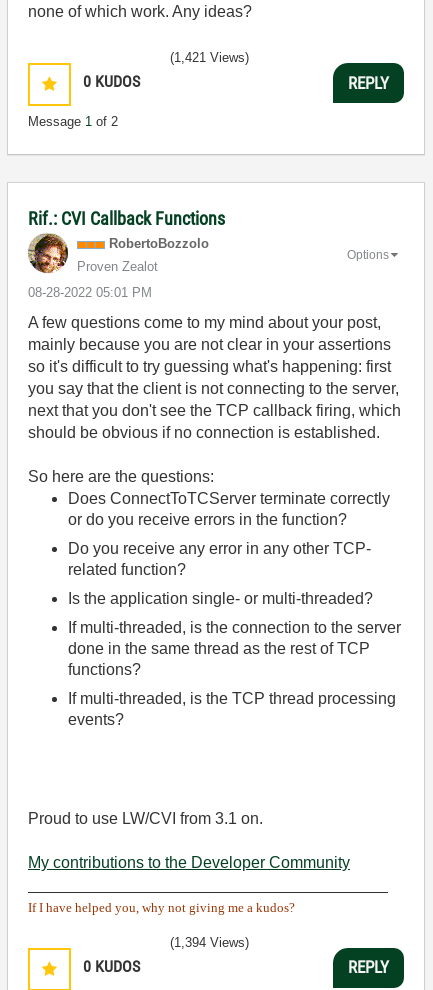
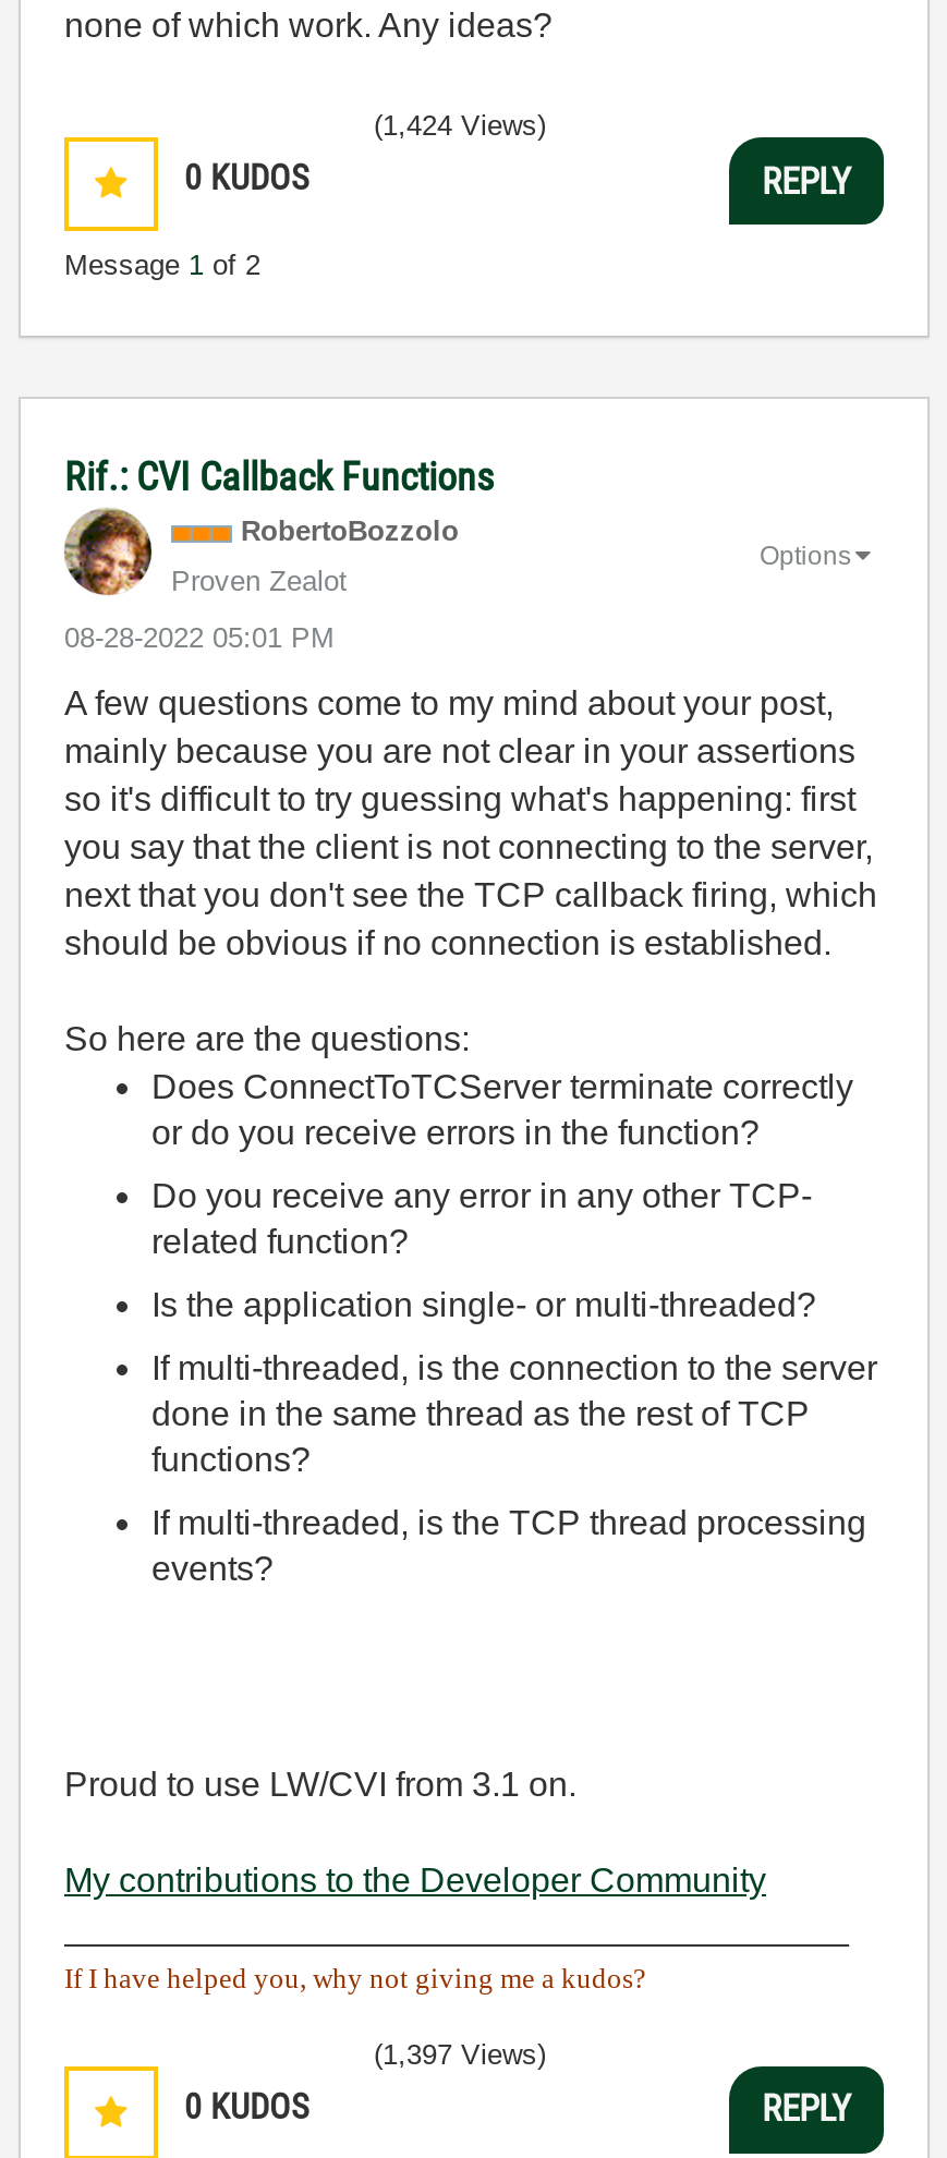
[170,50,249,65] (1,421 Views) -> [374,109,546,142] (1,424 Views)
[170,934,249,949] (1,394 Views) -> [374,2037,546,2070] (1,397 Views)

